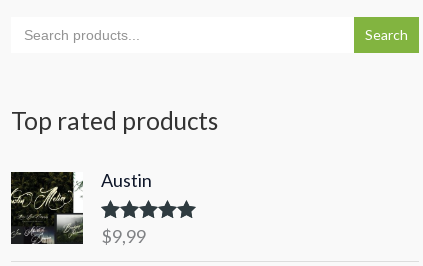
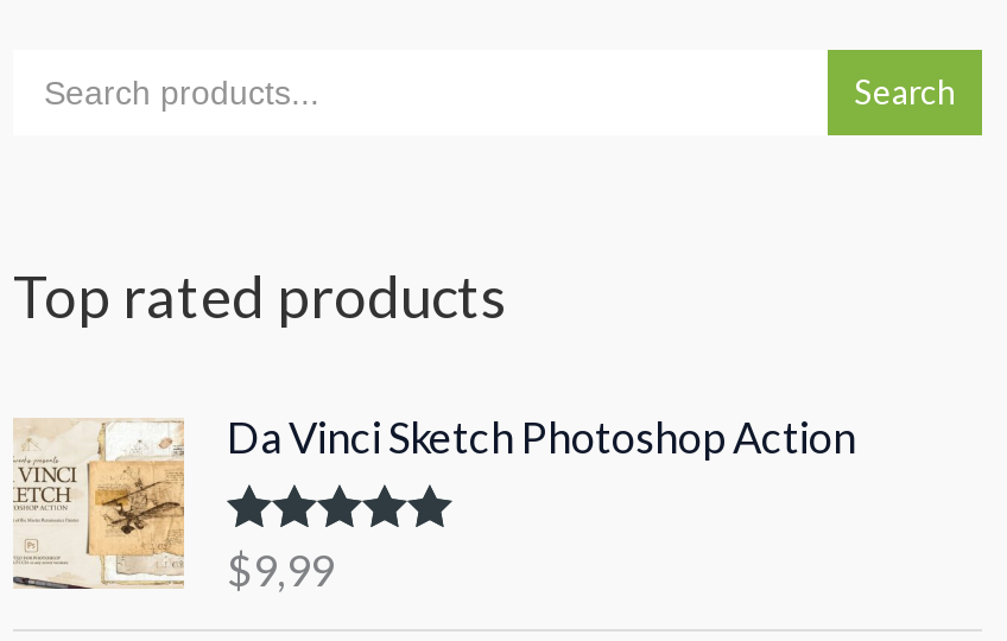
[10,169,152,245] [image] | Austin -> [11,410,856,591] [image] | Da Vinci Sketch Photoshop Action

